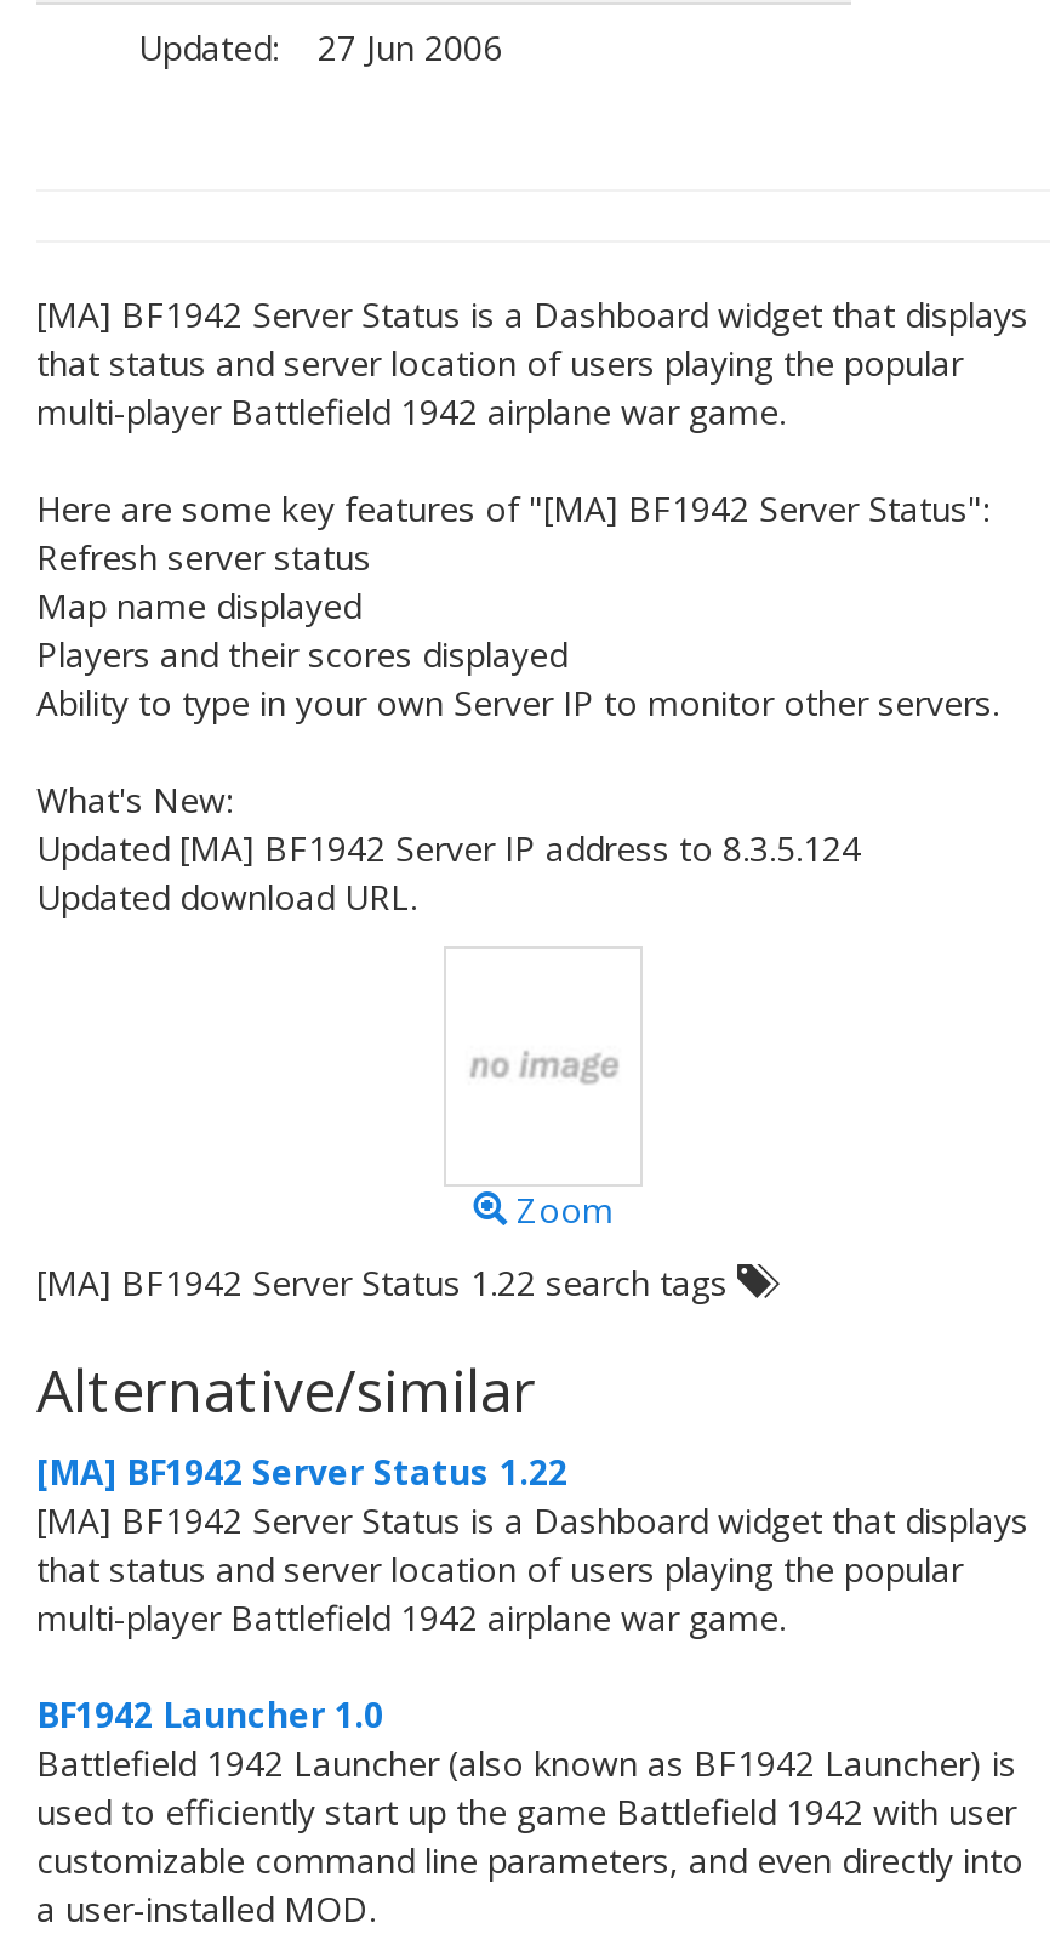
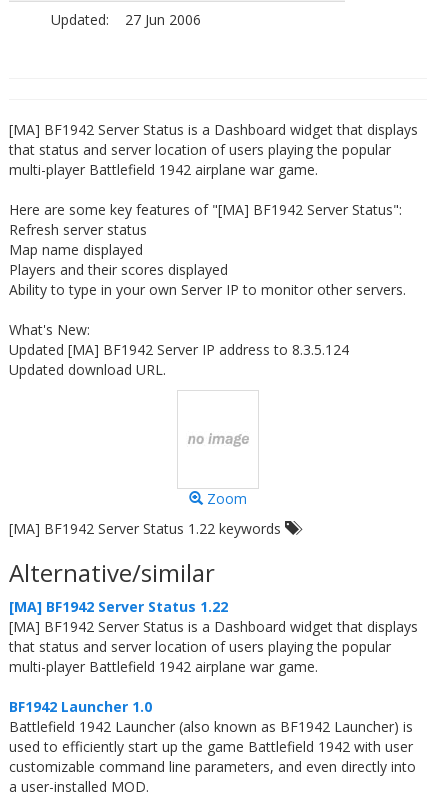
[36,1259,737,1306] [MA] BF1942 Server Status 1.22 search tags -> [9,519,285,538] [MA] BF1942 Server Status 1.22 keywords

